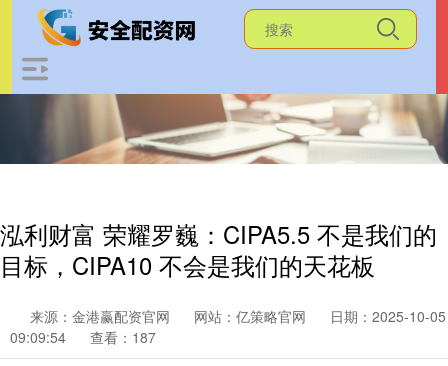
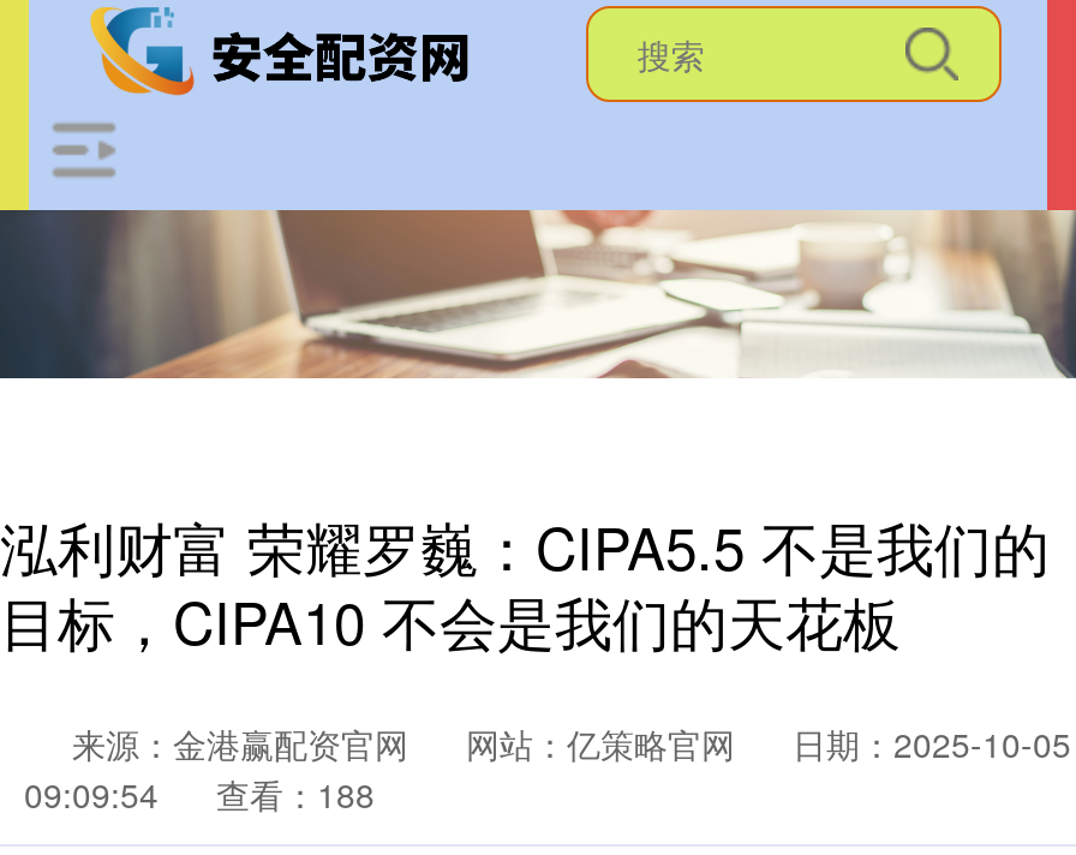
[10,327,156,347] 09:09:54 查看：187 -> [24,770,375,818] 09:09:54 查看：188

